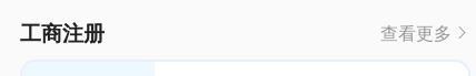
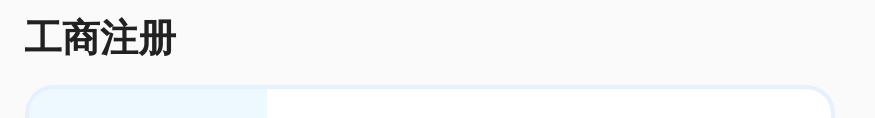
[380,24,451,43] 查看更多 -> none

